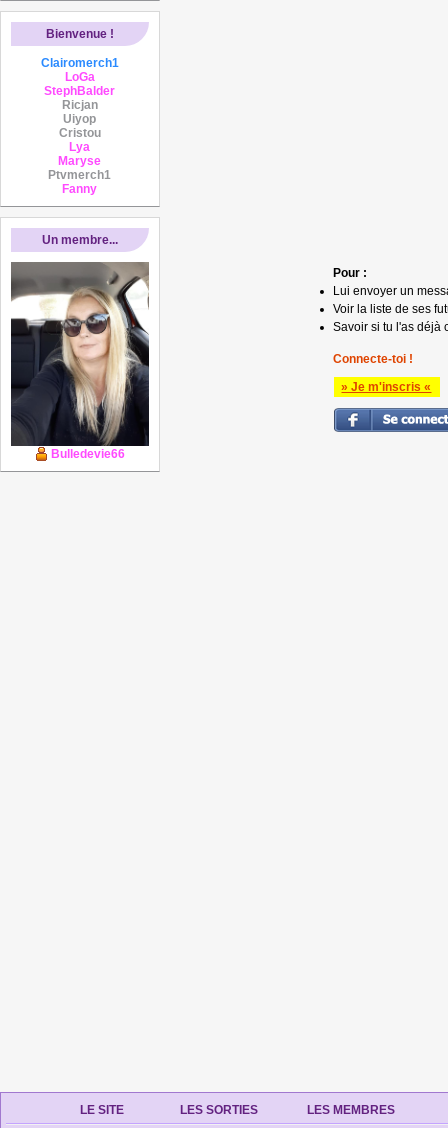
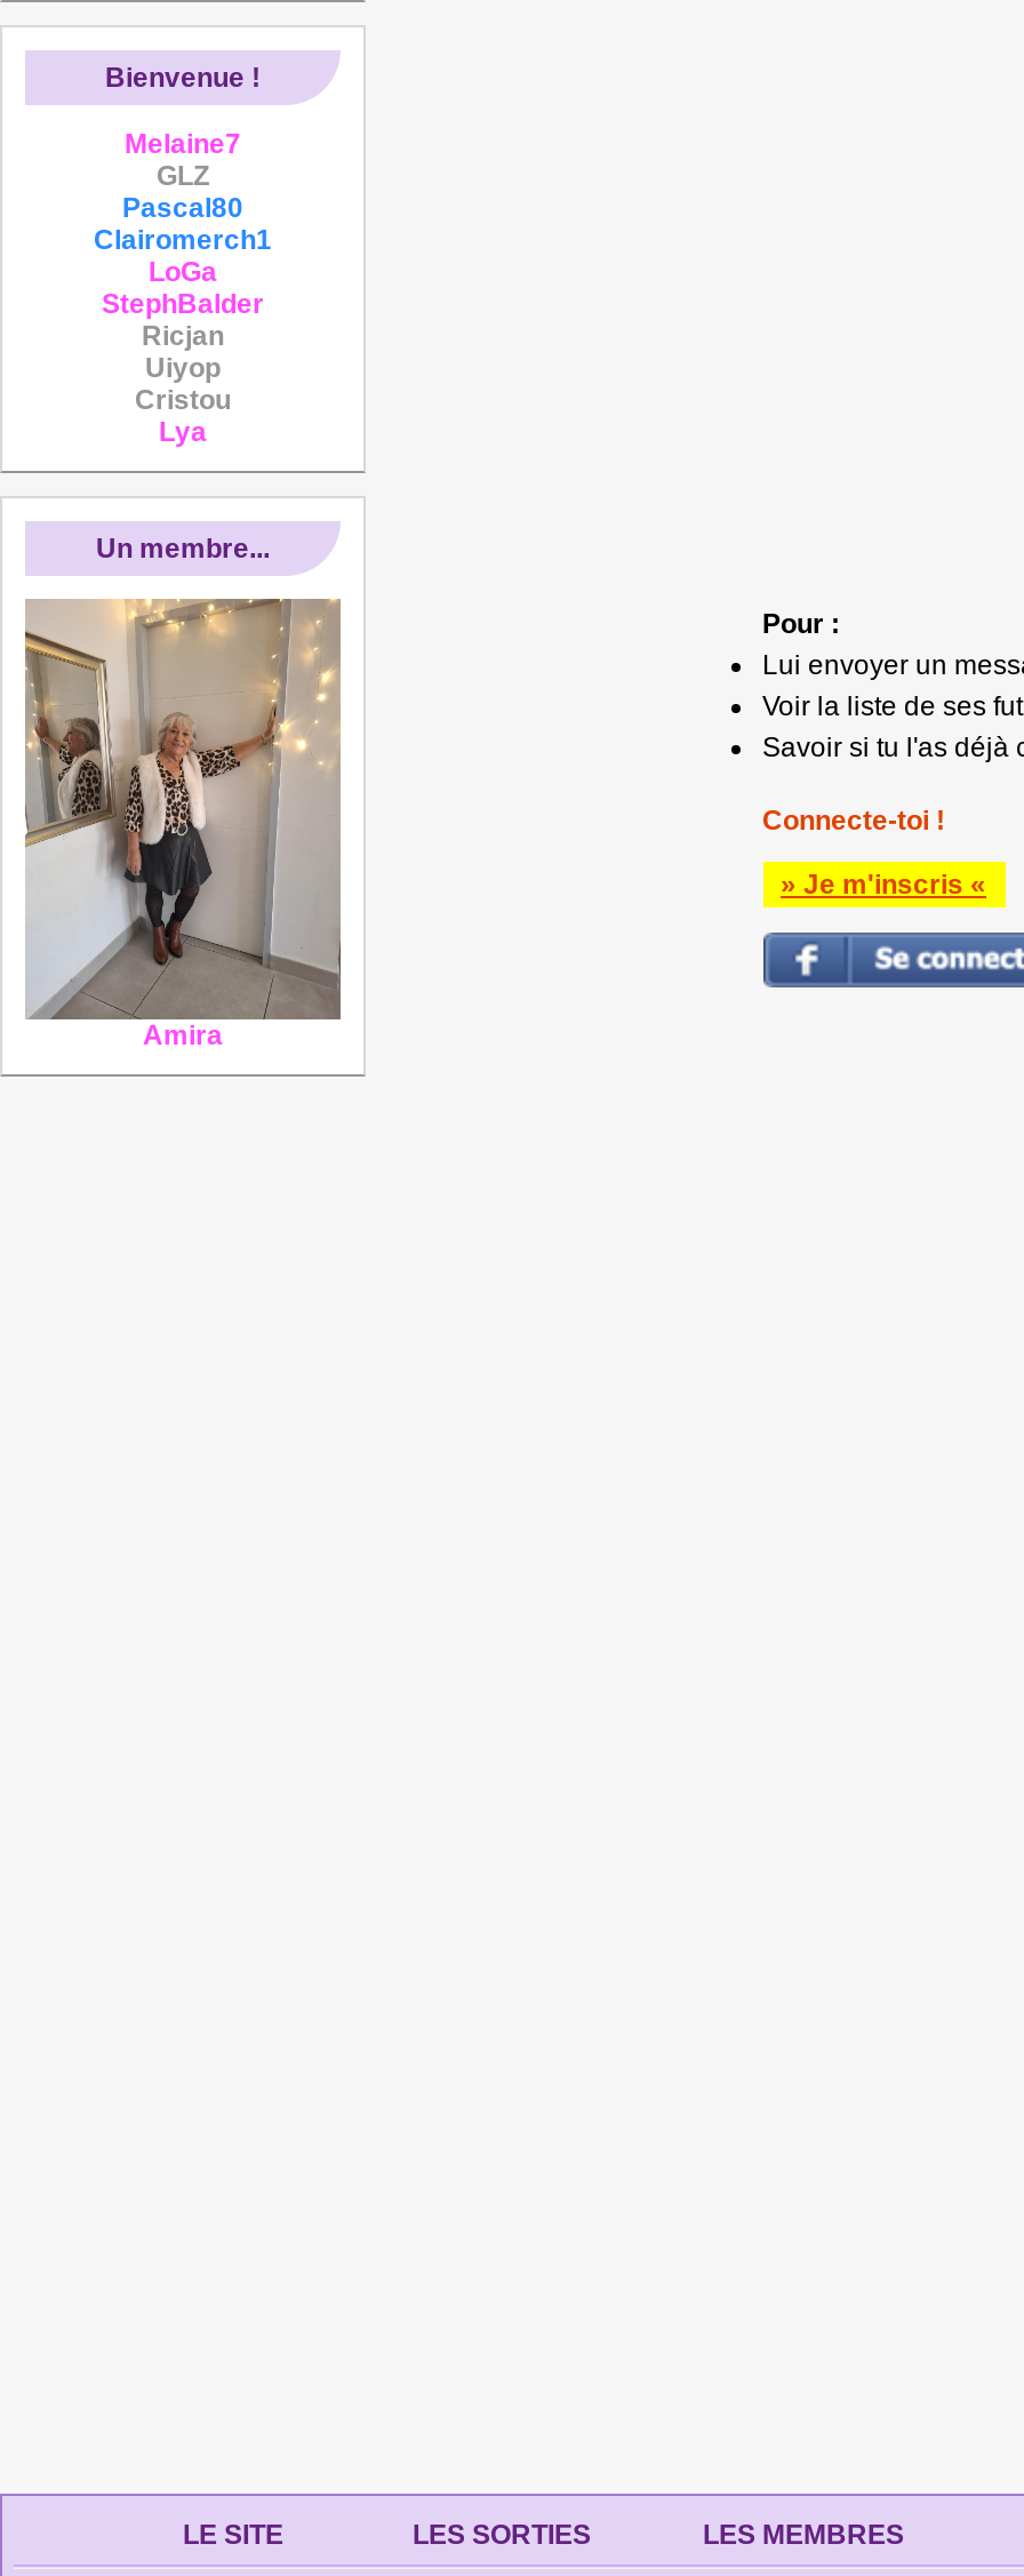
none -> [122,128,243,224] Melaine7 | GLZ | Pascal80
moved [41,56,119,154] -> [94,224,272,448]: Clairomerch1 | LoGa | StephBalder | Ricjan | Uiyop | Cristou | Lya
[48,154,111,196] Maryse | Ptvmerch1 | Fanny -> none
[10,261,150,461] [image] | Bulledevie66 -> [23,597,343,1052] [image] | Amira

